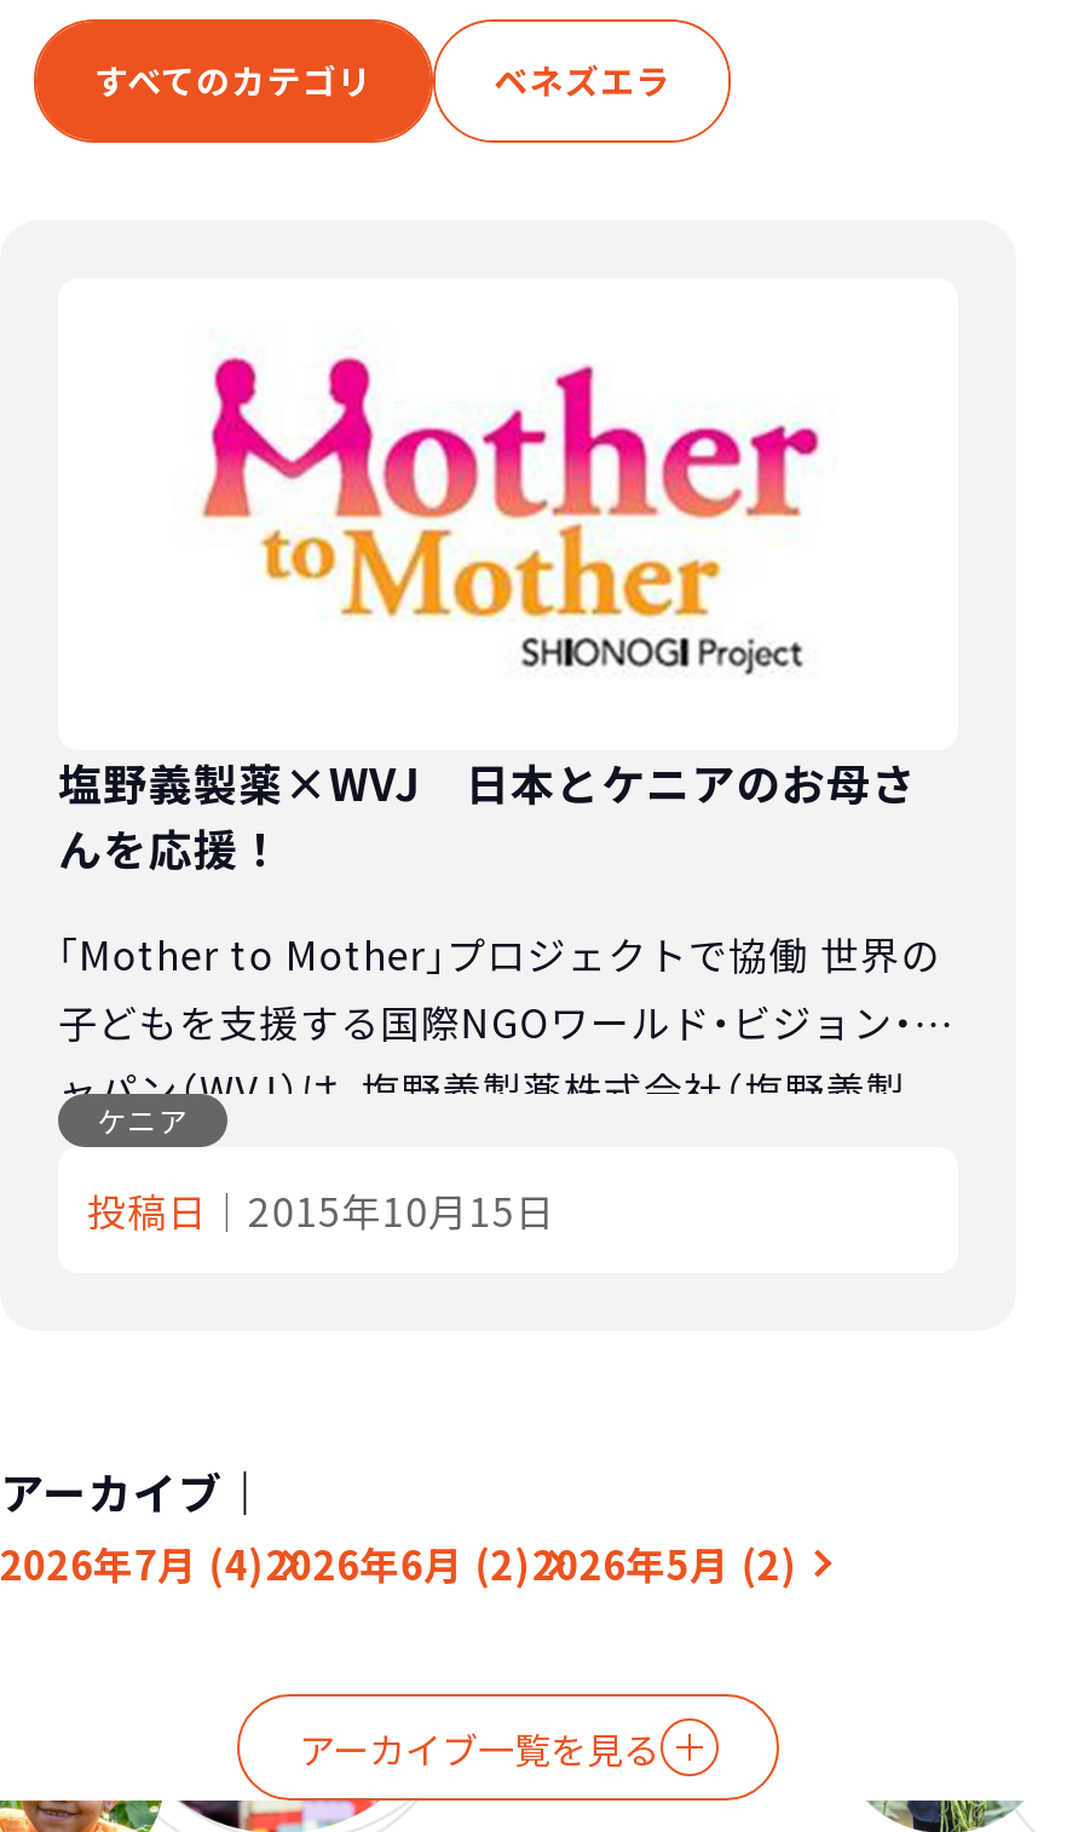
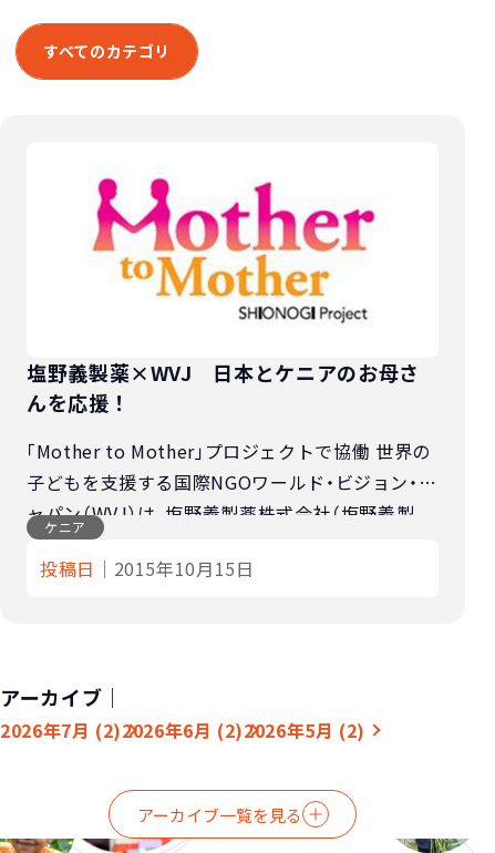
[494,56,671,104] ベネズエラ -> none
[0,1535,799,1593] 2026年7月 (4)2026年6月 (2)2026年5月 (2) -> [0,717,366,744] 2026年7月 (2)2026年6月 (2)2026年5月 (2)

